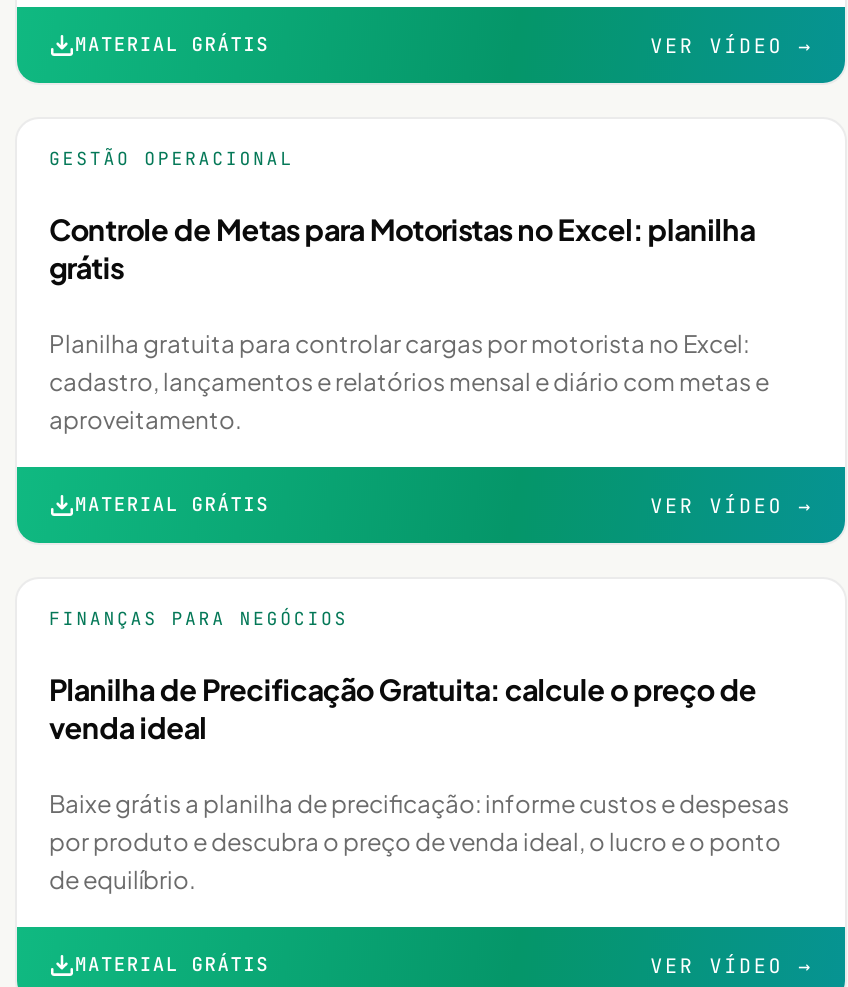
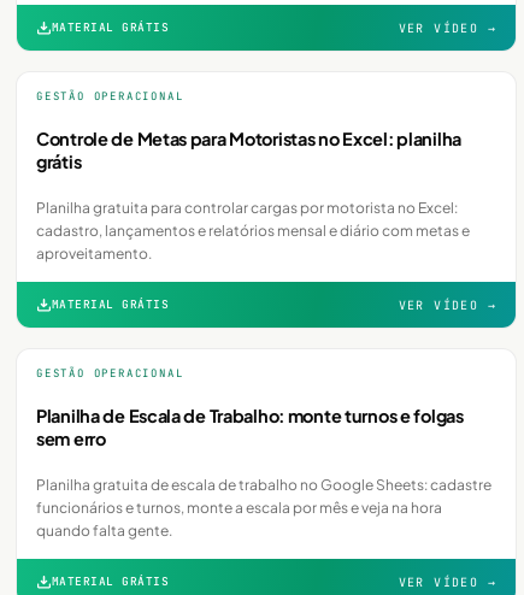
[49,606,348,630] FINANÇAS PARA NEGÓCIOS -> [36,366,184,380] GESTÃO OPERACIONAL
[49,670,756,744] Planilha de Precificação Gratuita: calcule o preço de | venda ideal -> [36,404,463,449] Planilha de Escala de Trabalho: monte turnos e folgas | sem erro
[49,788,789,894] Baixe grátis a planilha de precificação: informe custos e despesas | por produto e descubra o preço de venda ideal, o lucro e o ponto | de equilíbrio. -> [36,475,491,539] Planilha gratuita de escala de trabalho no Google Sheets: cadastre | funcionários e turnos, monte a escala por mês e veja na hora | quando falta gente.

